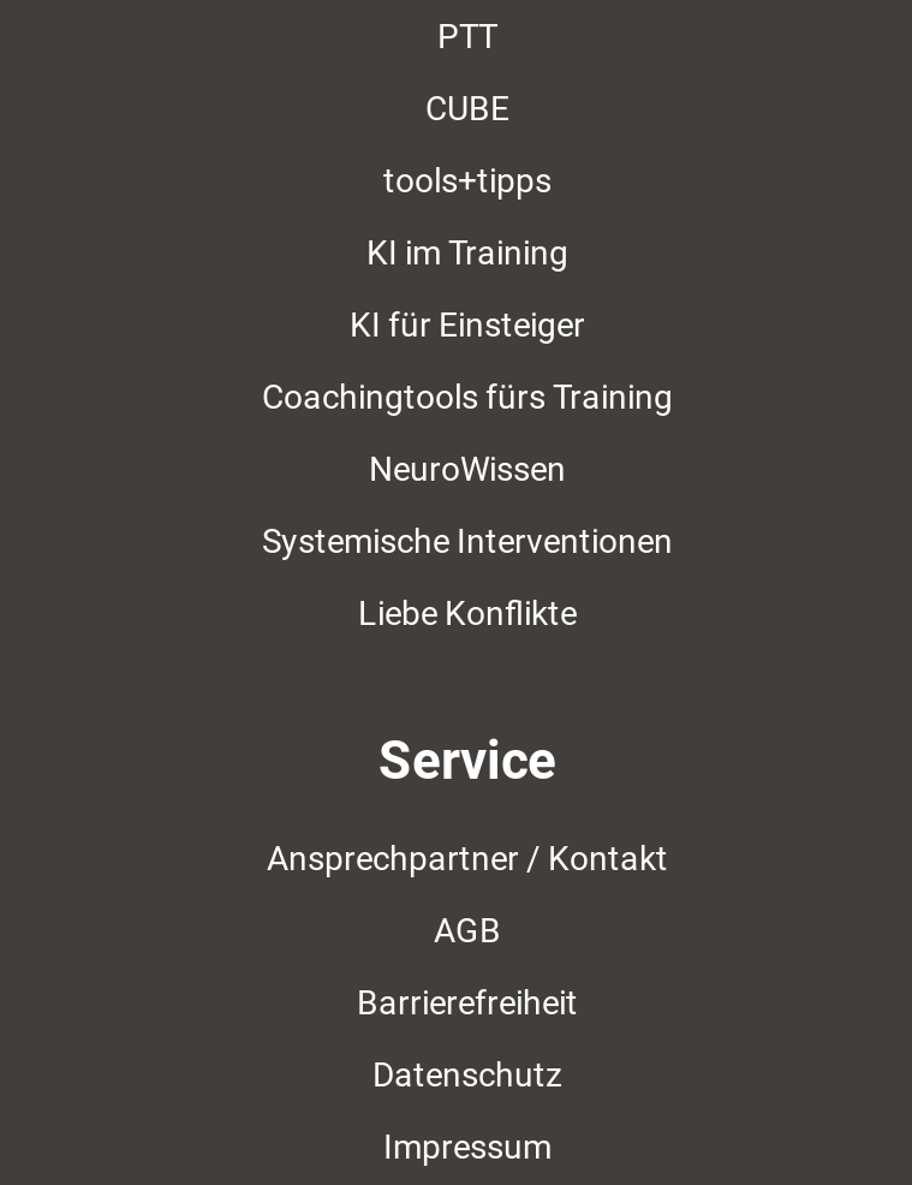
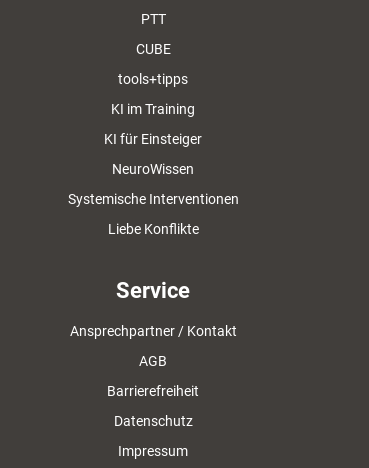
[262,377,673,416] Coachingtools fürs Training -> none

